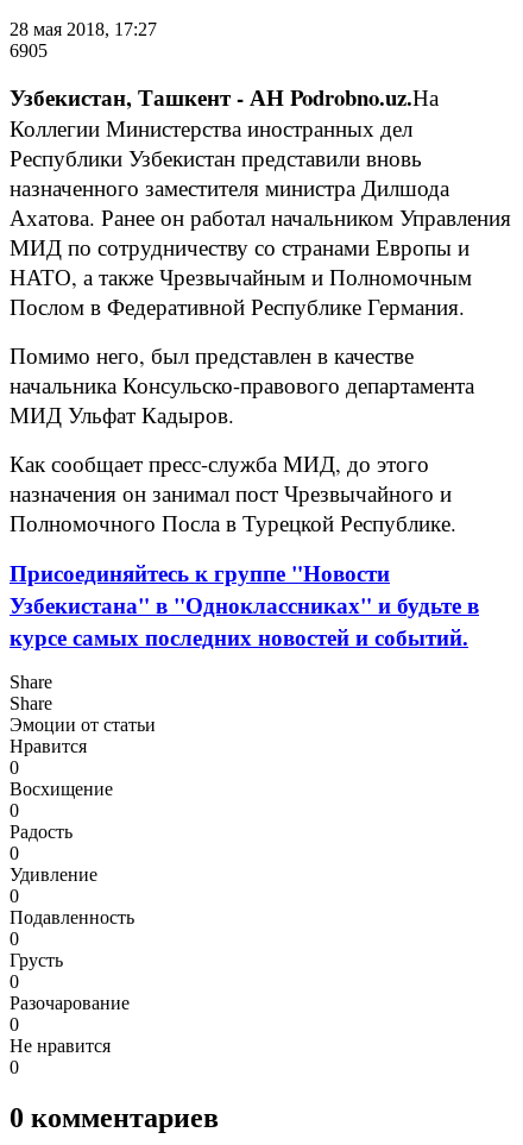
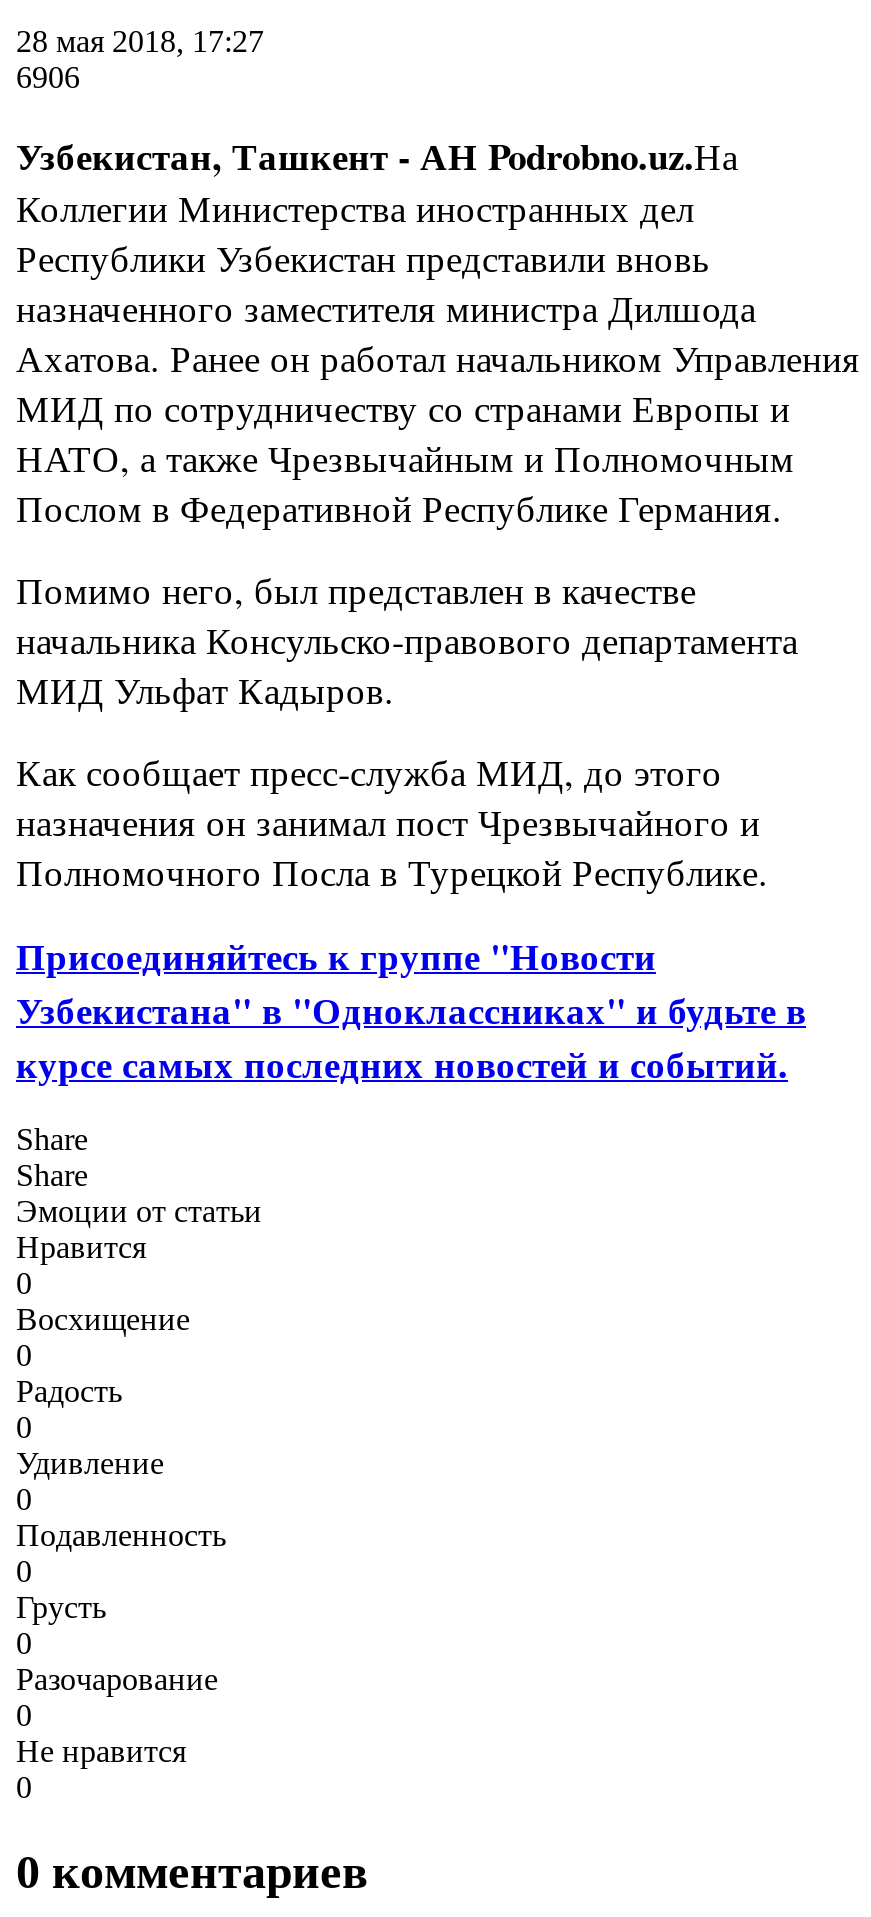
[10,40,48,60] 6905 -> [16,60,80,94] 6906

